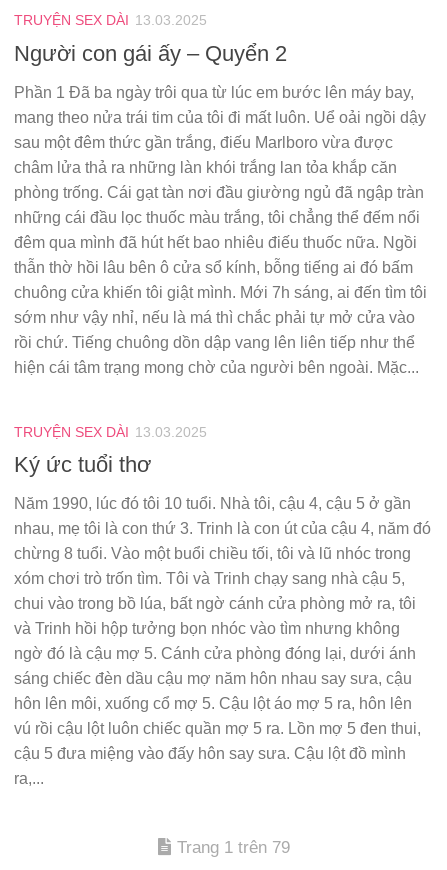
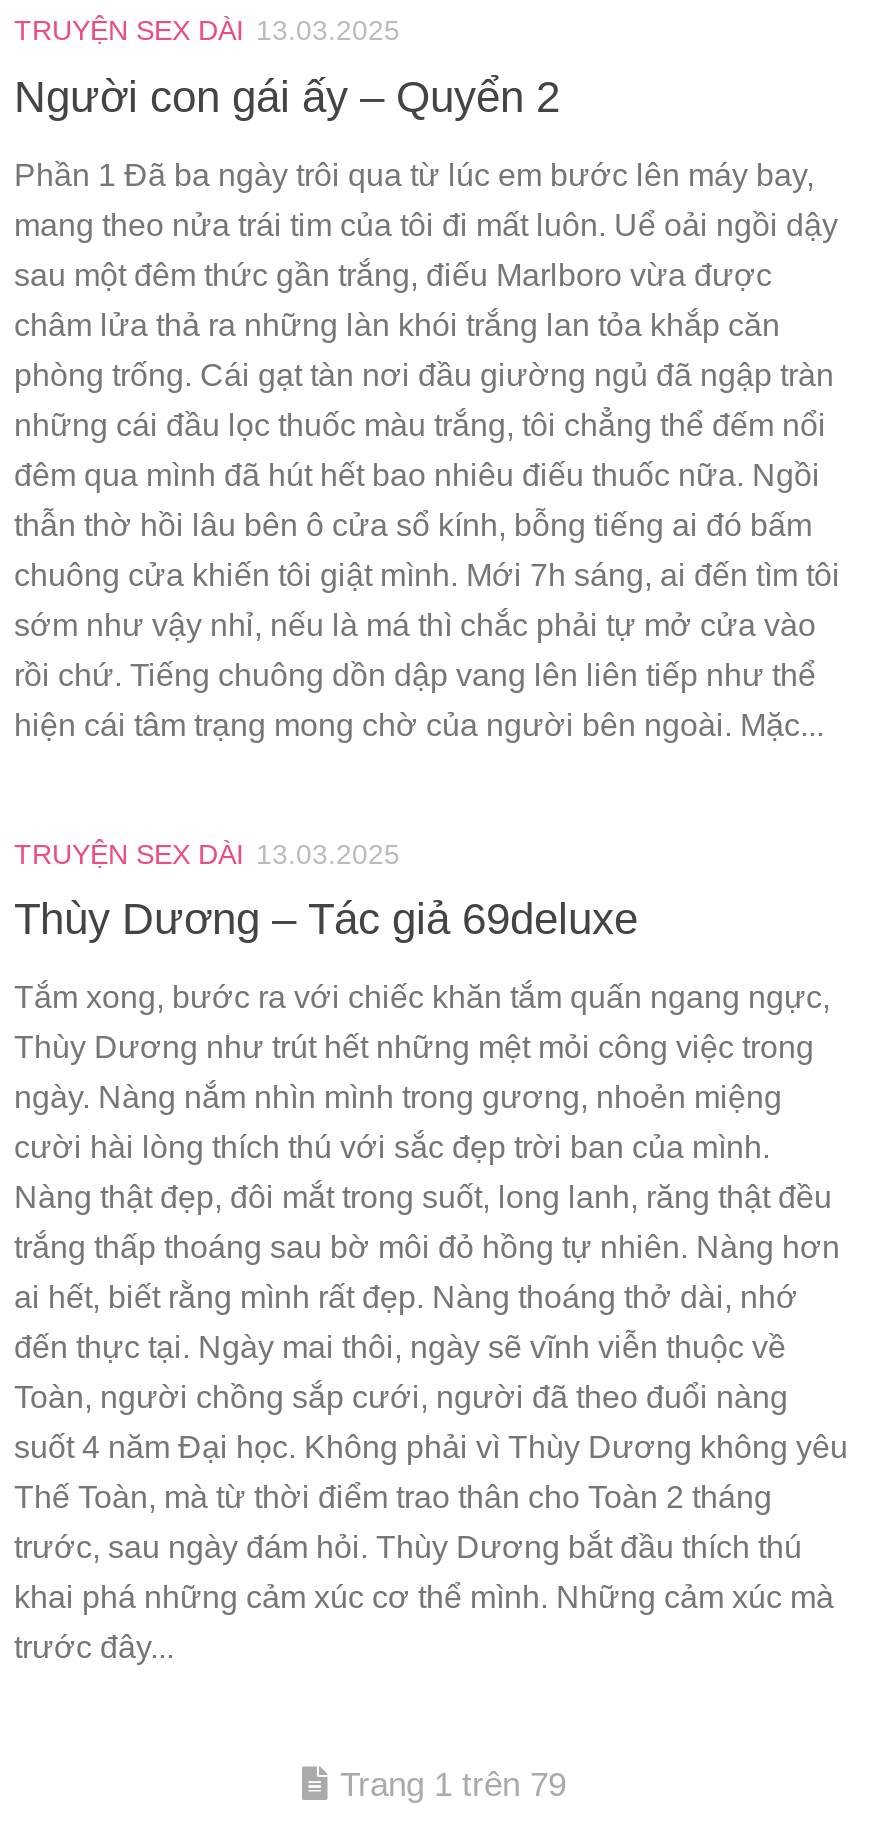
[14,452,431,787] Ký ức tuổi thơ | Năm 1990, lúc đó tôi 10 tuổi. Nhà tôi, cậu 4, cậu 5 ở gần | nhau, mẹ tôi là con thứ 3. Trinh là con út của cậu 4, năm đó | chừng 8 tuổi. Vào một buổi chiều tối, tôi và lũ nhóc trong | xóm chơi trò trốn tìm. Tôi và Trinh chạy sang nhà cậu 5, | chui vào trong bồ lúa, bất ngờ cánh cửa phòng mở ra, tôi | và Trinh hồi hộp tưởng bọn nhóc vào tìm nhưng không | ngờ đó là cậu mợ 5. Cánh cửa phòng đóng lại, dưới ánh | sáng chiếc đèn dầu cậu mợ năm hôn nhau say sưa, cậu | hôn lên môi, xuống cổ mợ 5. Cậu lột áo mợ 5 ra, hôn lên | vú rồi cậu lột luôn chiếc quần mợ 5 ra. Lồn mợ 5 đen thui, | cậu 5 đưa miệng vào đấy hôn say sưa. Cậu lột đồ mình | ra,... -> [14,894,848,1664] Thùy Dương – Tác giả 69deluxe | Tắm xong, bước ra với chiếc khăn tắm quấn ngang ngực, | Thùy Dương như trút hết những mệt mỏi công việc trong | ngày. Nàng nắm nhìn mình trong gương, nhoẻn miệng | cười hài lòng thích thú với sắc đẹp trời ban của mình. | Nàng thật đẹp, đôi mắt trong suốt, long lanh, răng thật đều | trắng thấp thoáng sau bờ môi đỏ hồng tự nhiên. Nàng hơn | ai hết, biết rằng mình rất đẹp. Nàng thoáng thở dài, nhớ | đến thực tại. Ngày mai thôi, ngày sẽ vĩnh viễn thuộc về | Toàn, người chồng sắp cưới, người đã theo đuổi nàng | suốt 4 năm Đại học. Không phải vì Thùy Dương không yêu | Thế Toàn, mà từ thời điểm trao thân cho Toàn 2 tháng | trước, sau ngày đám hỏi. Thùy Dương bắt đầu thích thú | khai phá những cảm xúc cơ thể mình. Những cảm xúc mà | trước đây...

